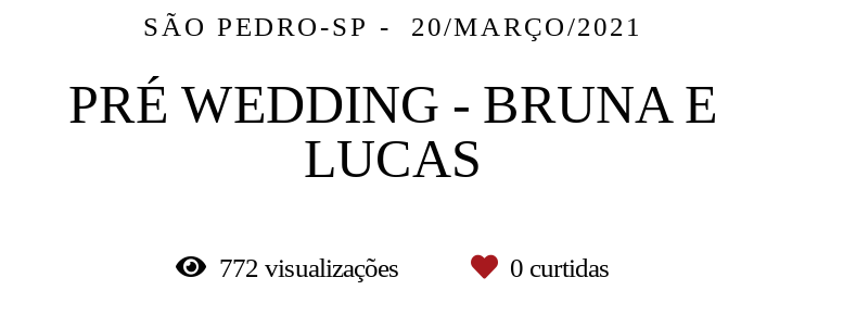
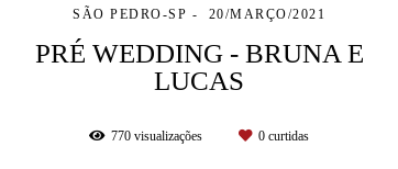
[219,252,406,283] 772 visualizações -> [111,128,206,143] 770 visualizações

